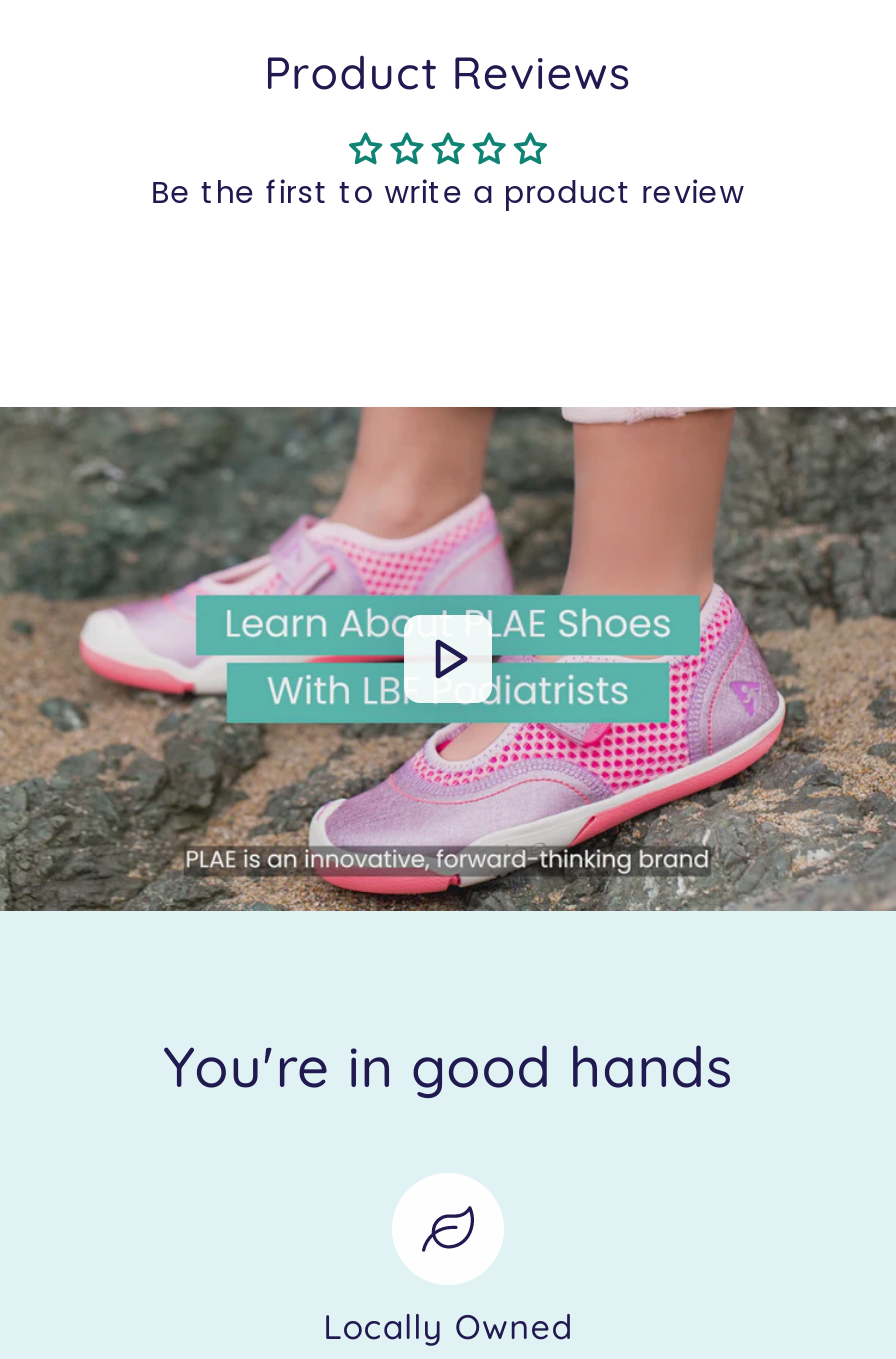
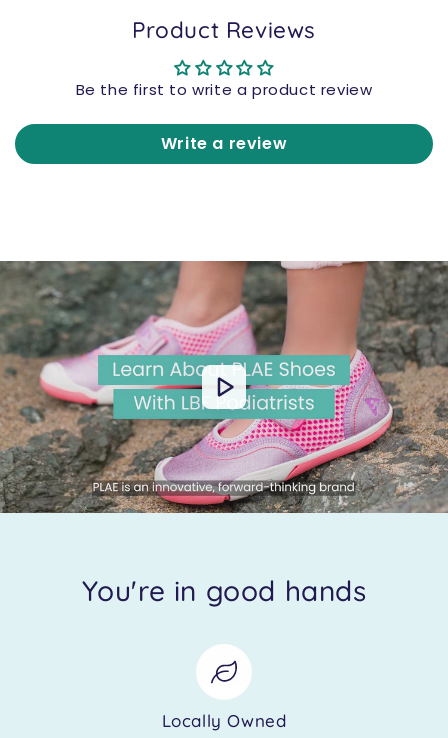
none -> [161,132,287,155] Write a review

